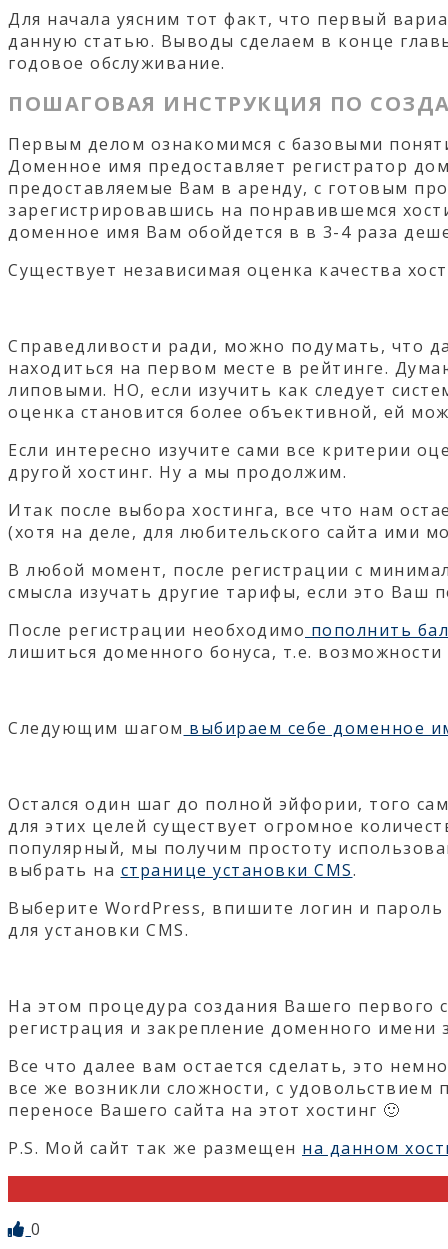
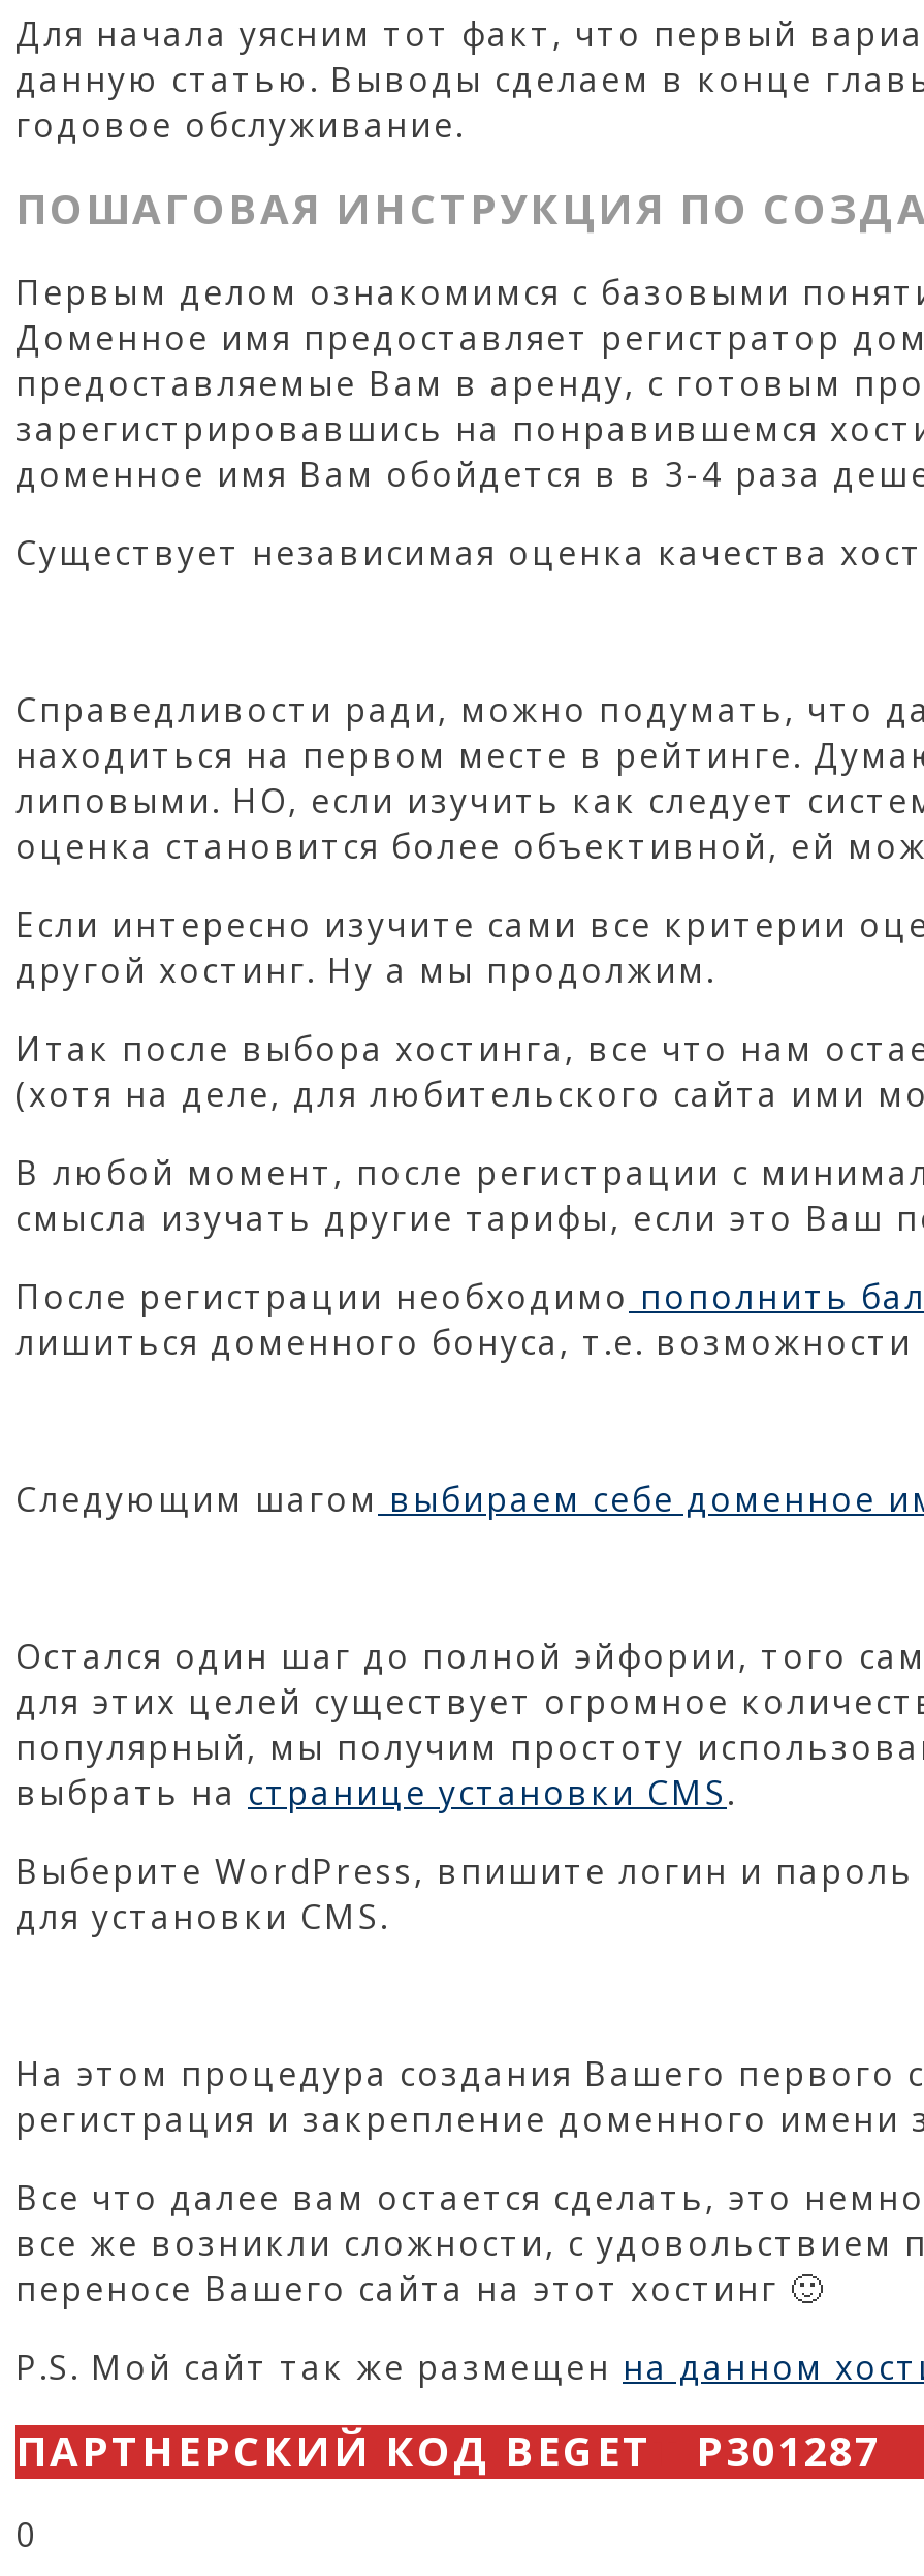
none -> [15,2423,881,2478] ПАРТНЕРСКИЙ КОД BEGETTP301287

